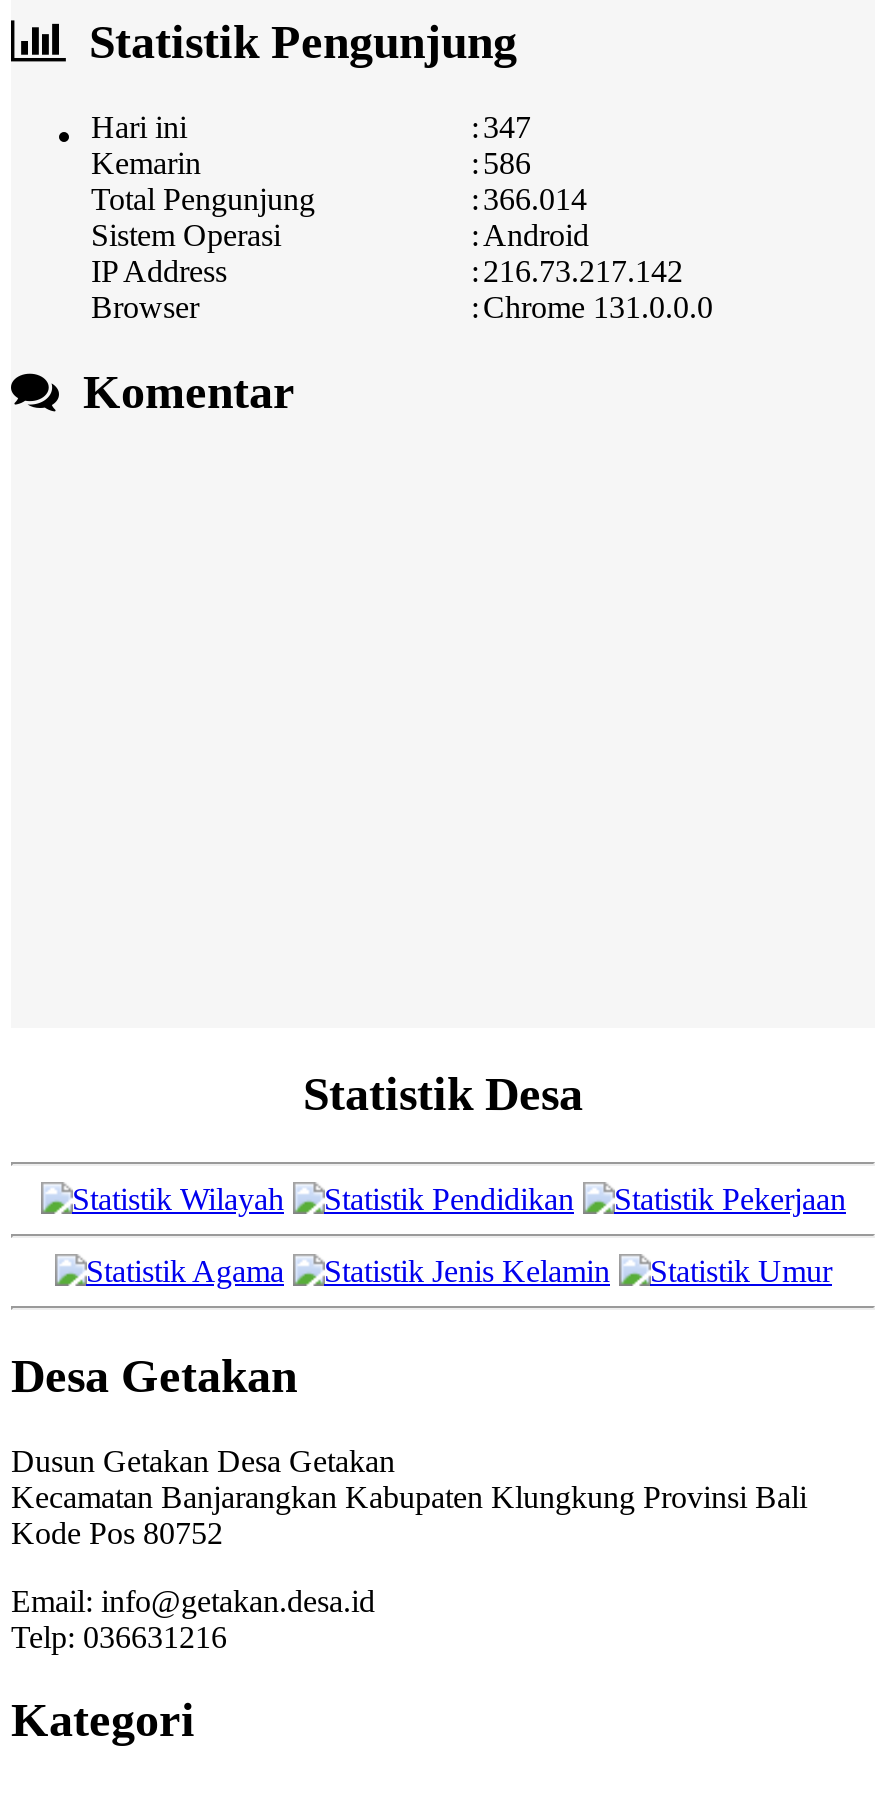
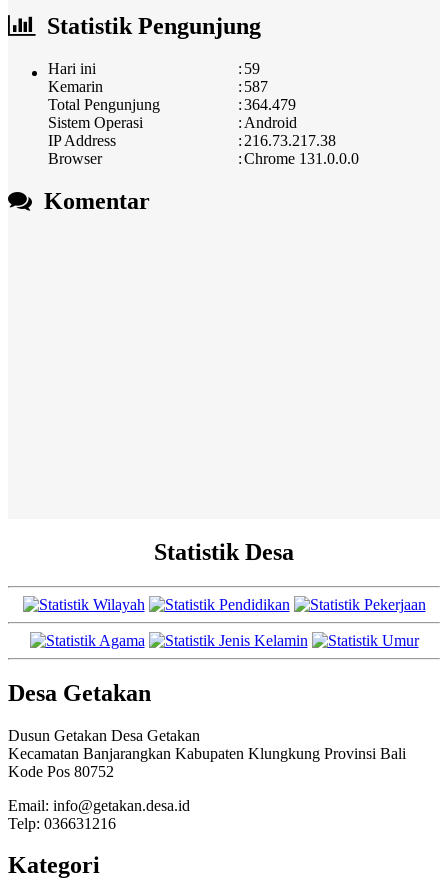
[471,110,531,144] : 347 -> [238,60,260,77] : 59
[471,146,531,180] : 586 -> [238,78,268,95] : 587
[471,182,587,216] : 366.014 -> [238,96,296,113] : 364.479
[471,254,683,288] : 216.73.217.142 -> [238,132,336,149] : 216.73.217.38

